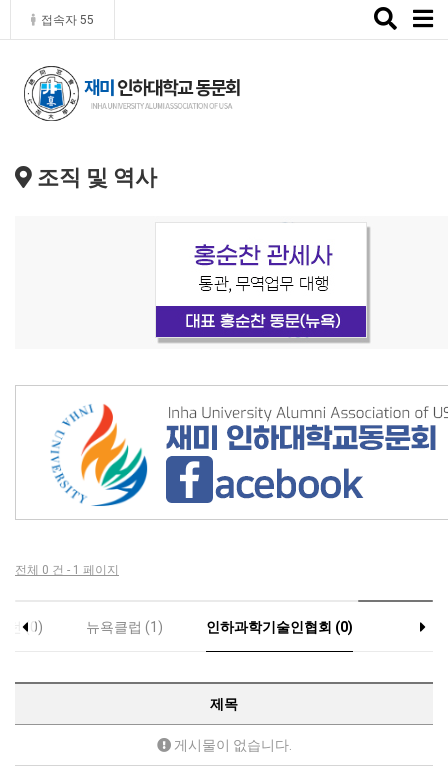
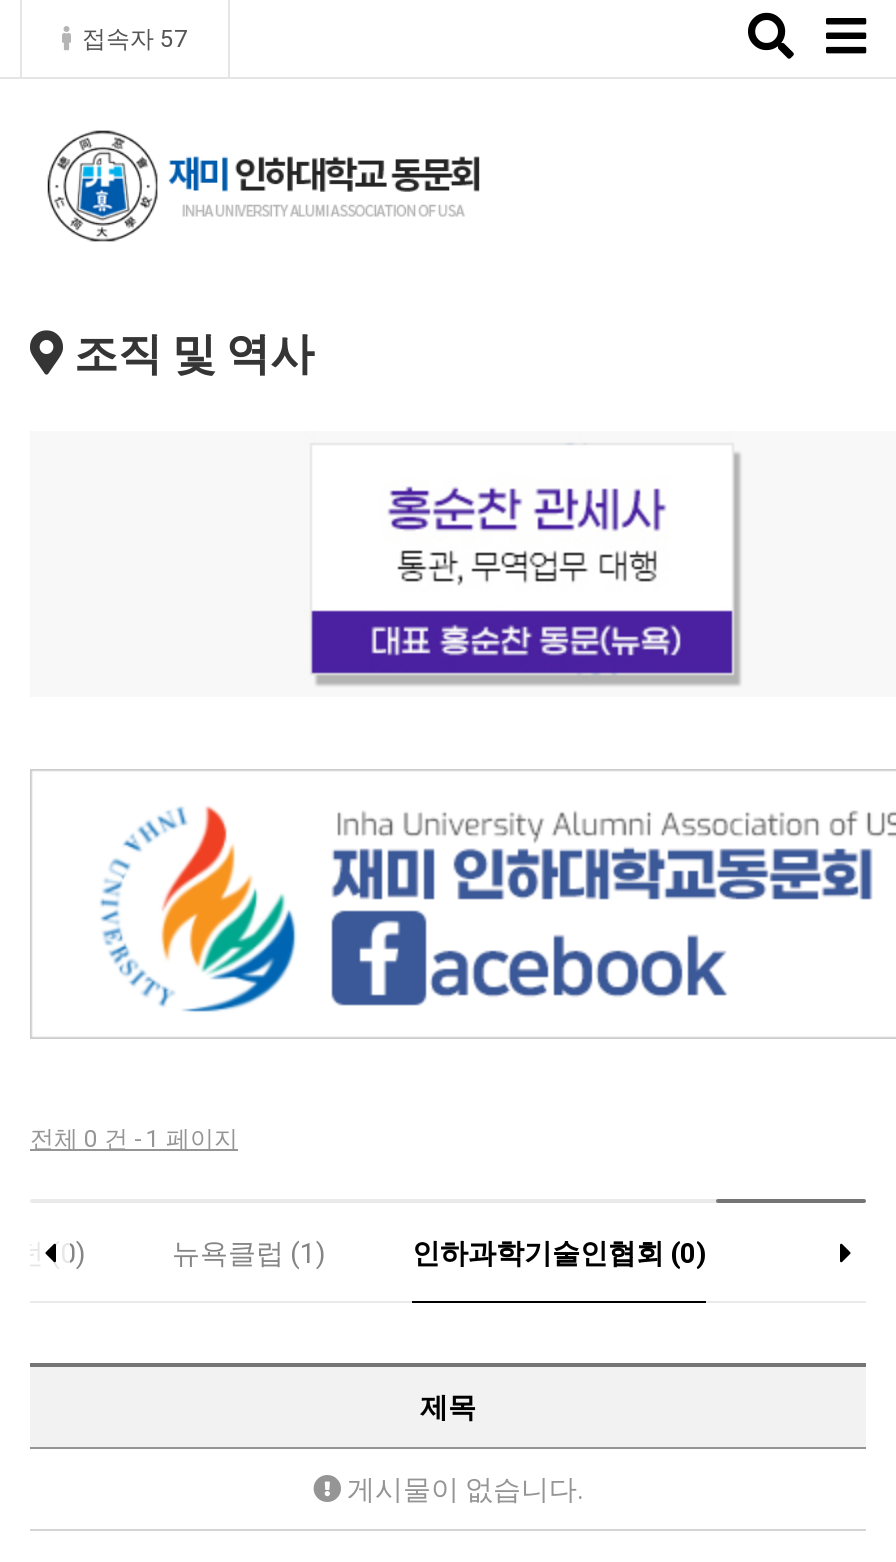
[41,13,94,27] 접속자 55 -> [82,25,188,53] 접속자 57

